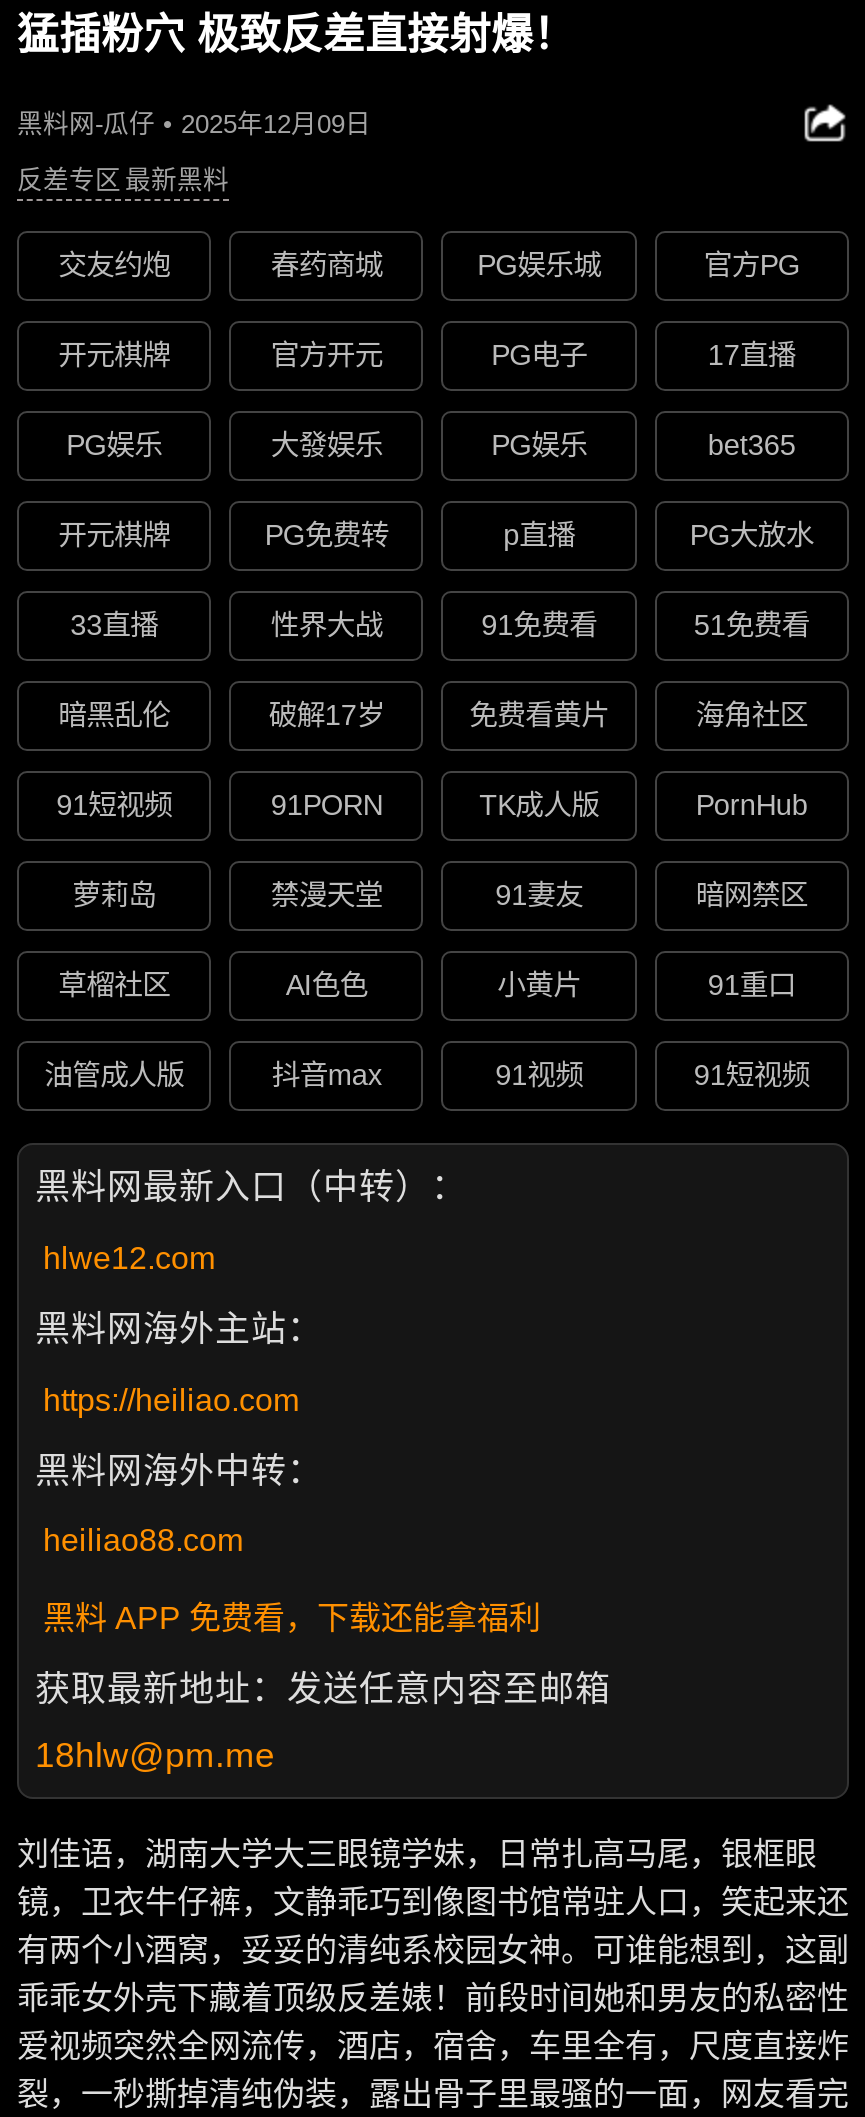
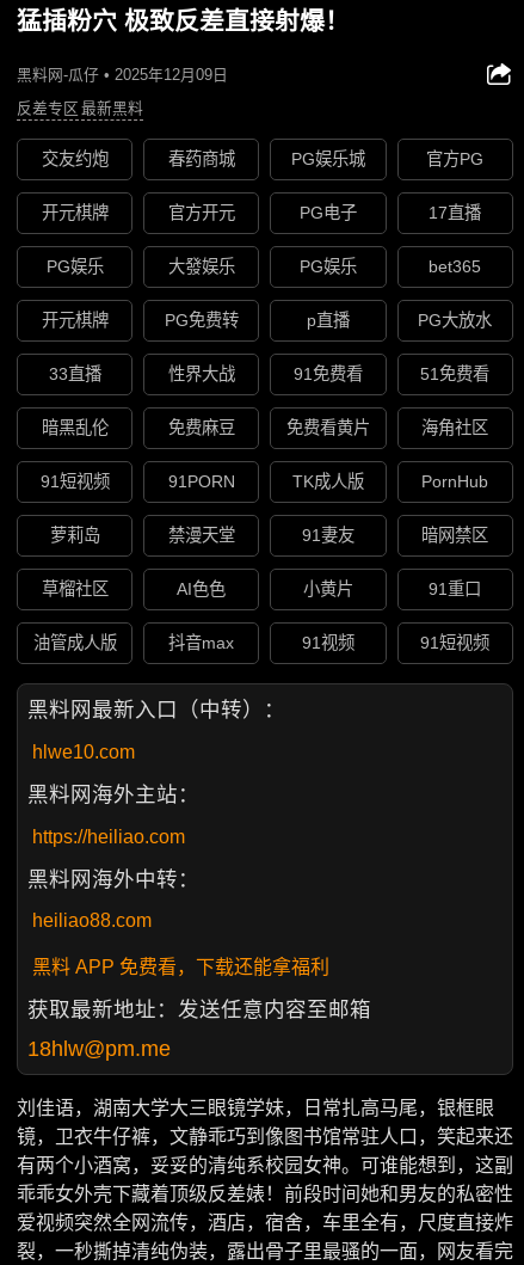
[269,700,385,732] 破解17岁 -> [168,419,235,438] 免费麻豆
[43,1241,215,1275] hlwe12.com -> [32,742,135,762] hlwe10.com

